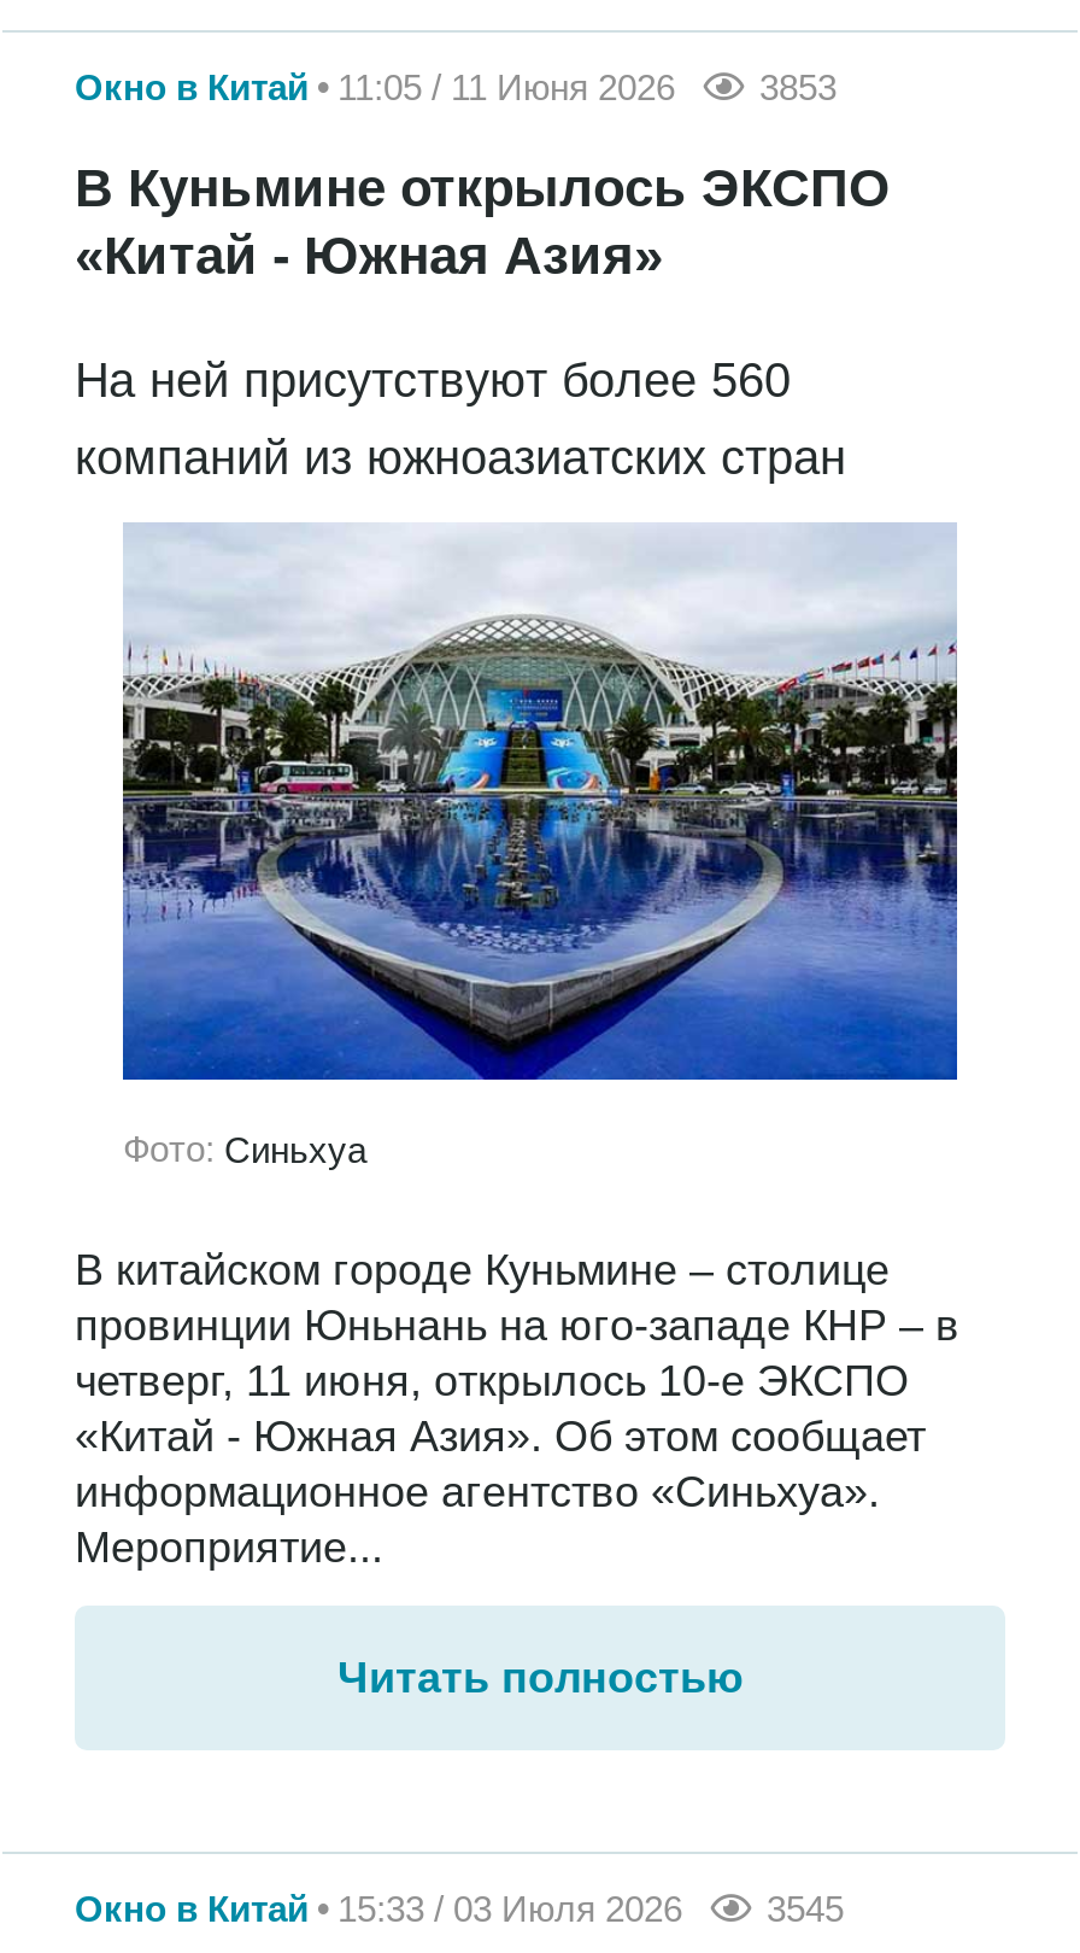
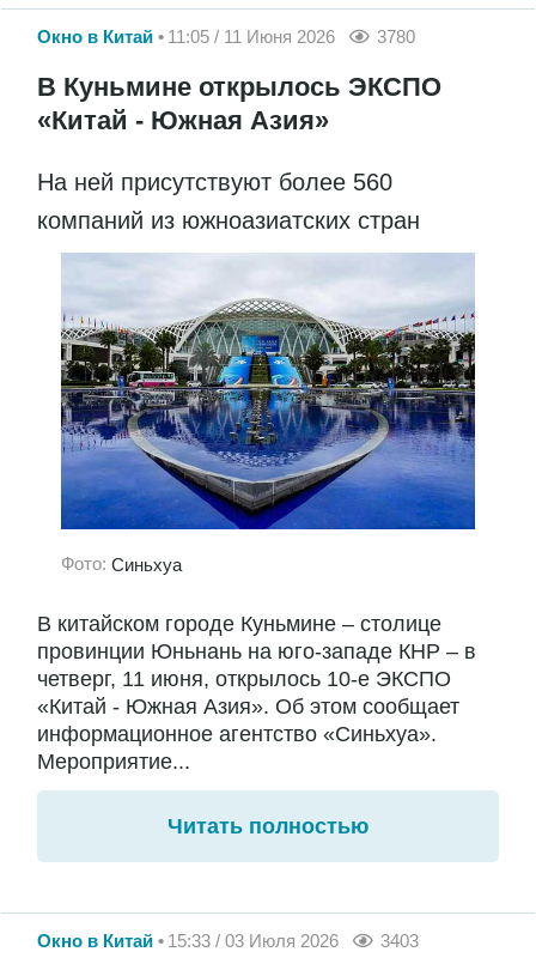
[759,65,837,106] 3853 -> [377,26,415,46] 3780
[767,1889,844,1930] 3545 -> [380,931,419,951] 3403

